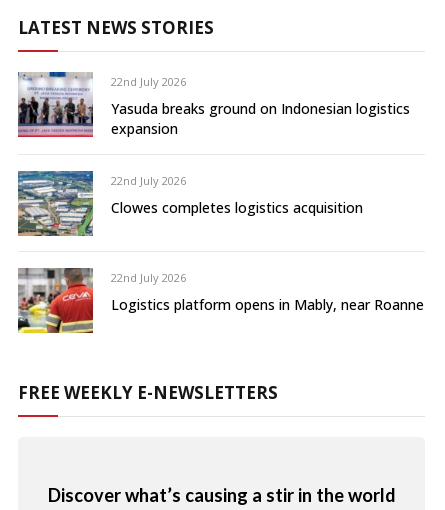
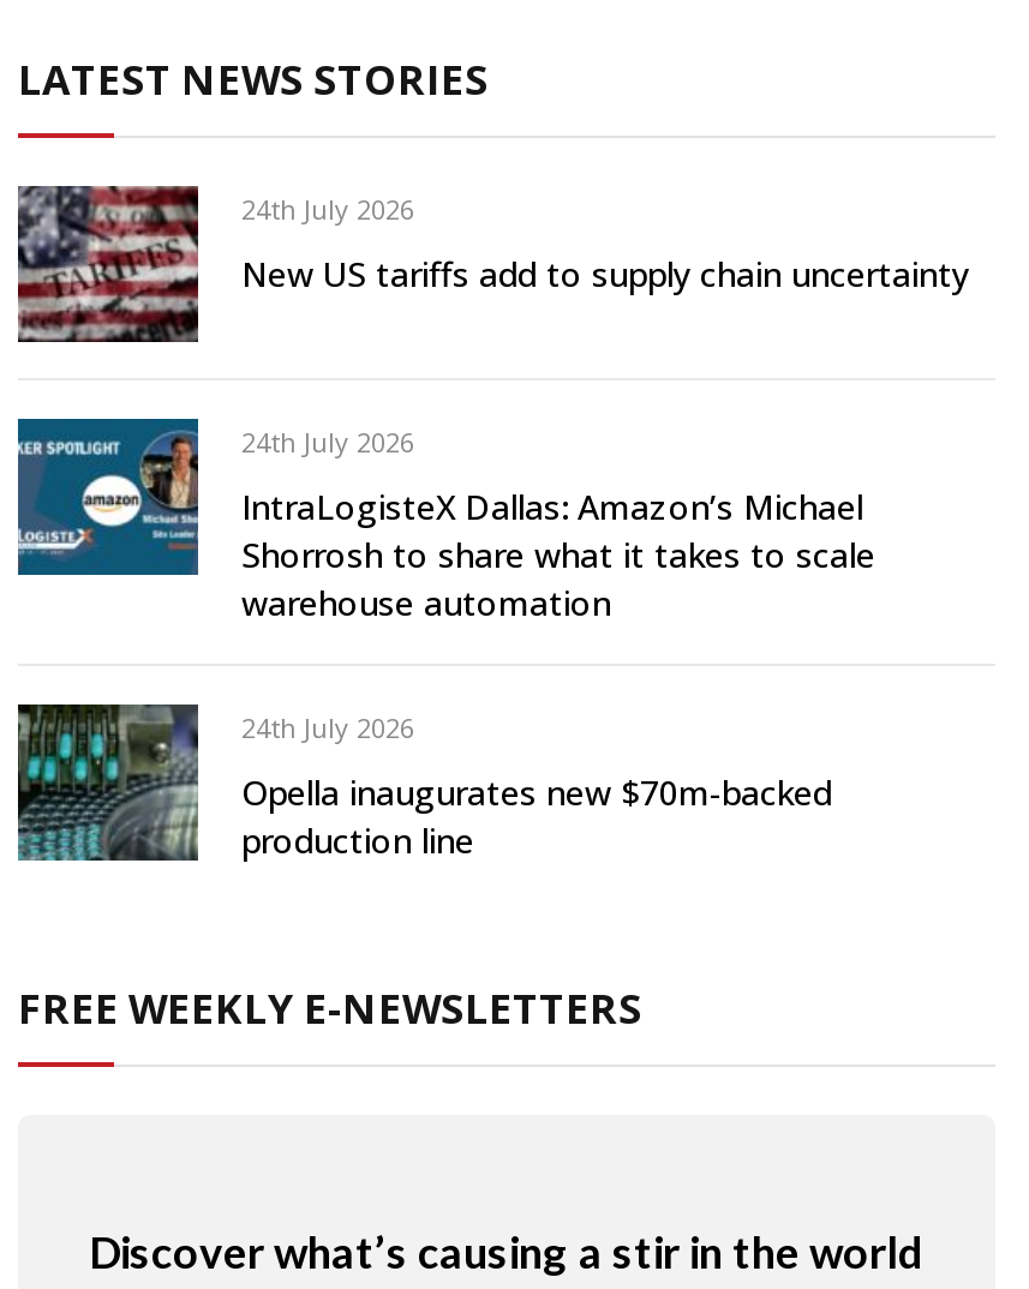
[18,71,186,138] [image] | 22nd July 2026 -> [16,184,414,344] [image] | 24th July 2026
[111,99,410,138] Yasuda breaks ground on Indonesian logistics | expansion -> [241,250,969,296] New US tariffs add to supply chain uncertainty
[17,169,186,237] [image] | 22nd July 2026 -> [18,416,414,580] [image] | 24th July 2026
[111,198,363,217] Clowes completes logistics acquisition -> [241,484,875,625] IntraLogisteX Dallas: Amazon’s Michael | Shorrosh to share what it takes to scale | warehouse automation
[18,267,186,334] [image] | 22nd July 2026 -> [16,700,414,863] [image] | 24th July 2026
[111,295,424,314] Logistics platform opens in Mably, near Roanne -> [241,769,832,863] Opella inaugurates new $70m-backed | production line

